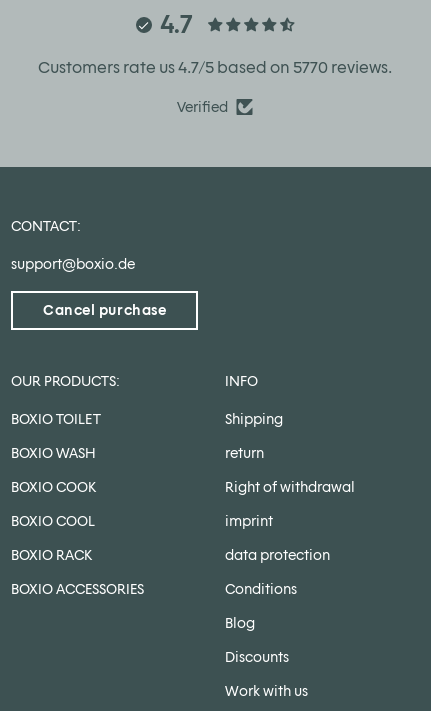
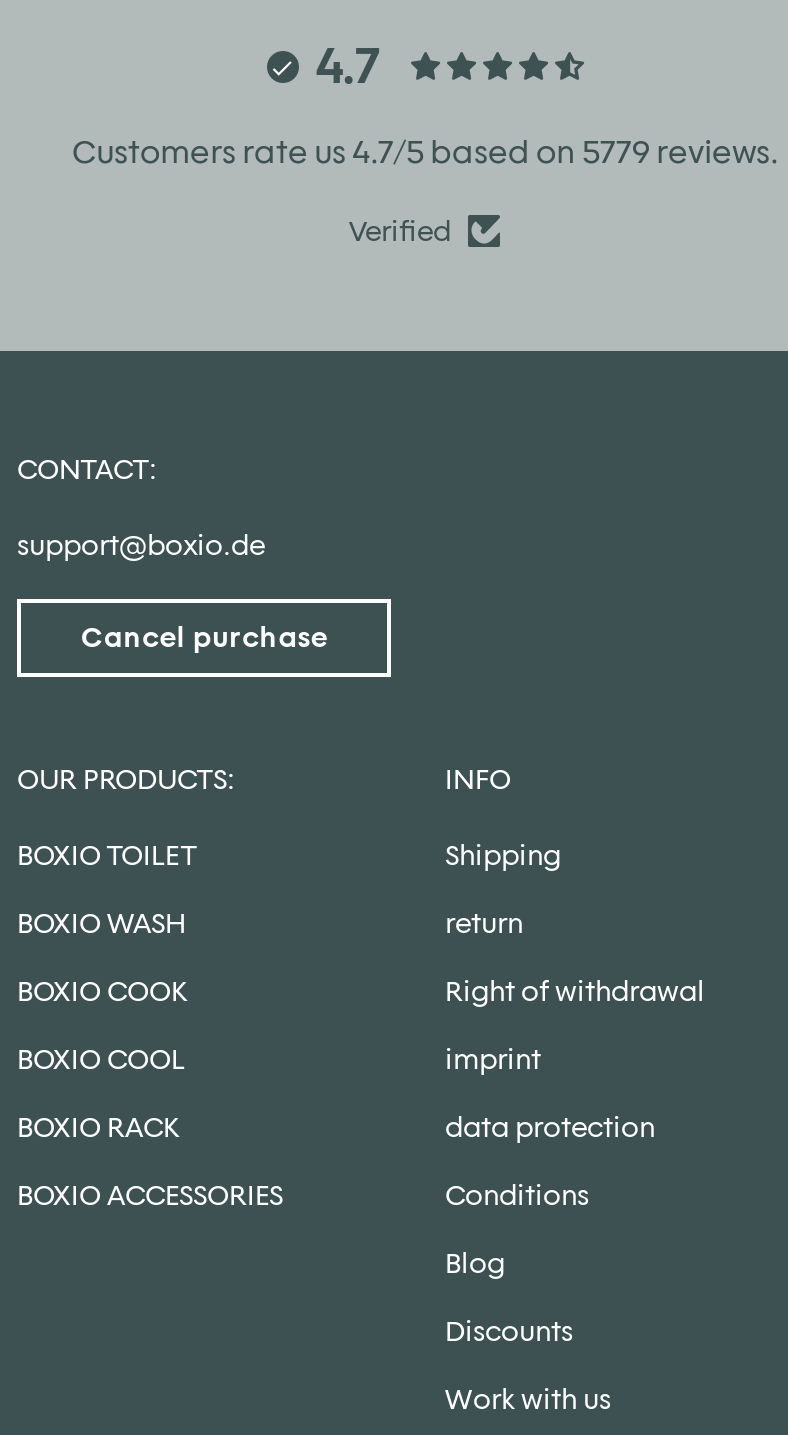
[38,58,392,77] Customers rate us 4.7/5 based on 5770 reviews. -> [72,133,778,171] Customers rate us 4.7/5 based on 5779 reviews.

